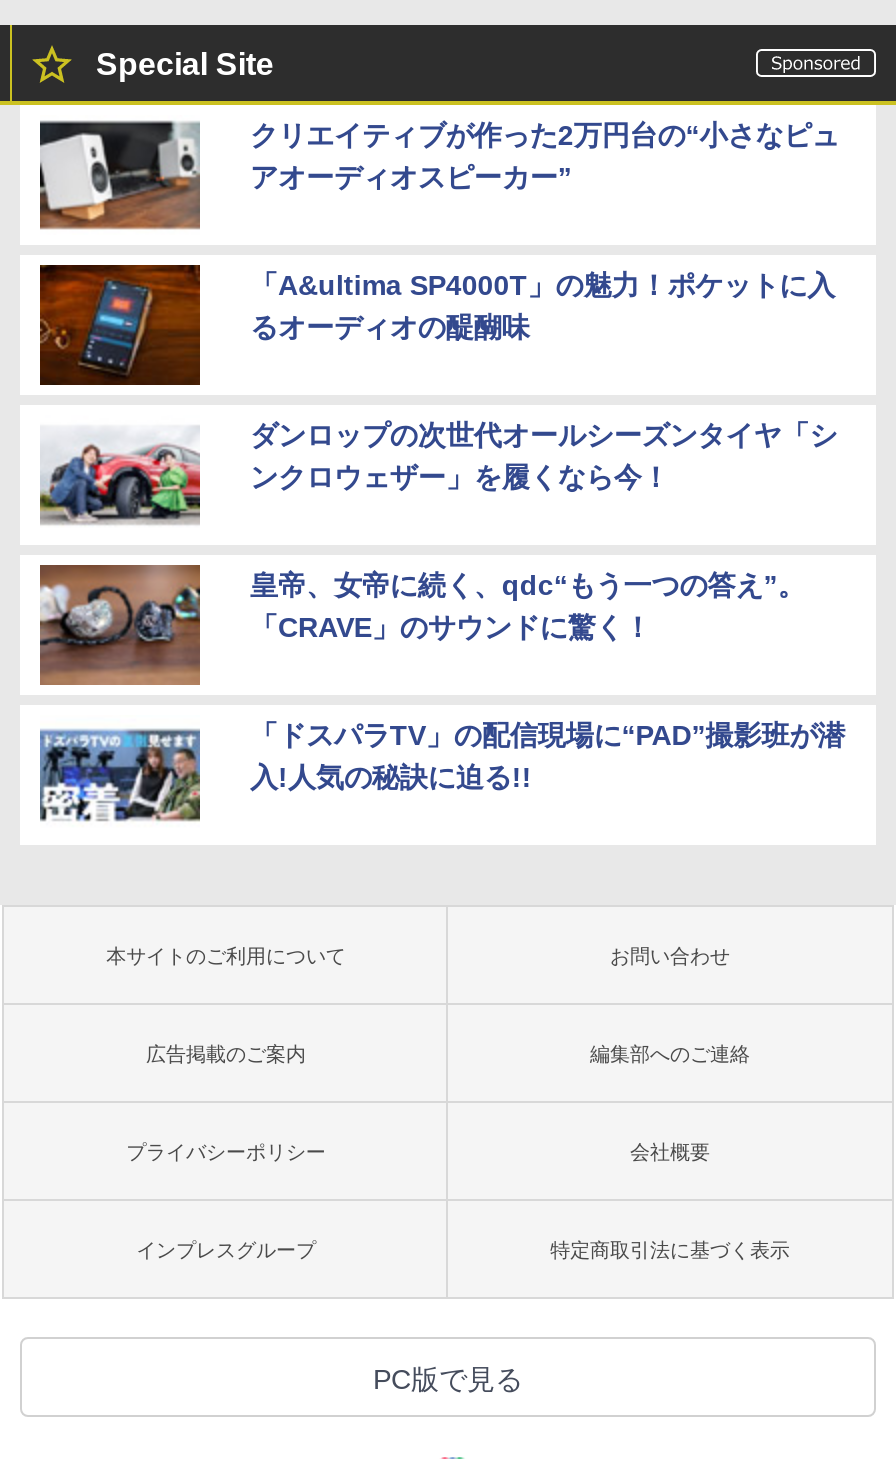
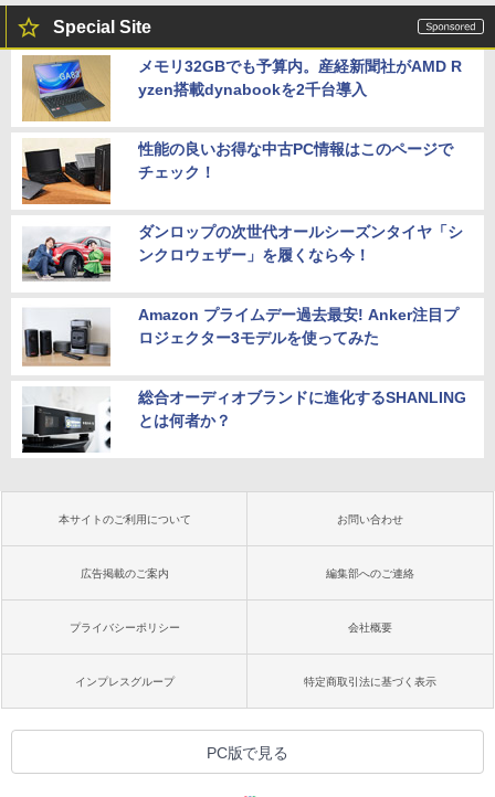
[38,115,839,235] [image] | クリエイティブが作った2万円台の“小さなピュ | アオーディオスピーカー” -> [21,54,462,123] [image] | メモリ32GBでも予算内。産経新聞社がAMD R | yzen搭載dynabookを2千台導入
[38,263,835,387] [image] | 「A&ultima SP4000T」の魅力！ポケットに入 | るオーディオの醍醐味 -> [21,138,453,205] [image] | 性能の良いお得な中古PC情報はこのページで | チェック！
[38,563,805,687] [image] | 皇帝、女帝に続く、qdc“もう一つの答え”。 | 「CRAVE」のサウンドに驚く！ -> [22,304,458,370] [image] | Amazon プライムデー過去最安! Anker注目プ | ロジェクター3モデルを使ってみた
[40,719,845,835] [image] | 「ドスパラTV」の配信現場に“PAD”撮影班が潜 | 入!人気の秘訣に迫る!! -> [21,387,466,454] [image] | 総合オーディオブランドに進化するSHANLING | とは何者か？

